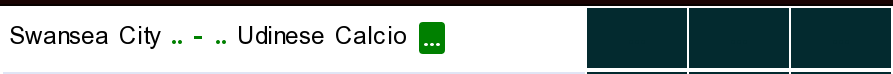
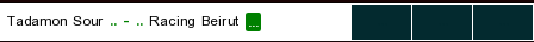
[9,18,441,56] Swansea City .. - .. Udinese Calcio ... -> [7,10,259,33] Tadamon Sour .. - .. Racing Beirut ...

